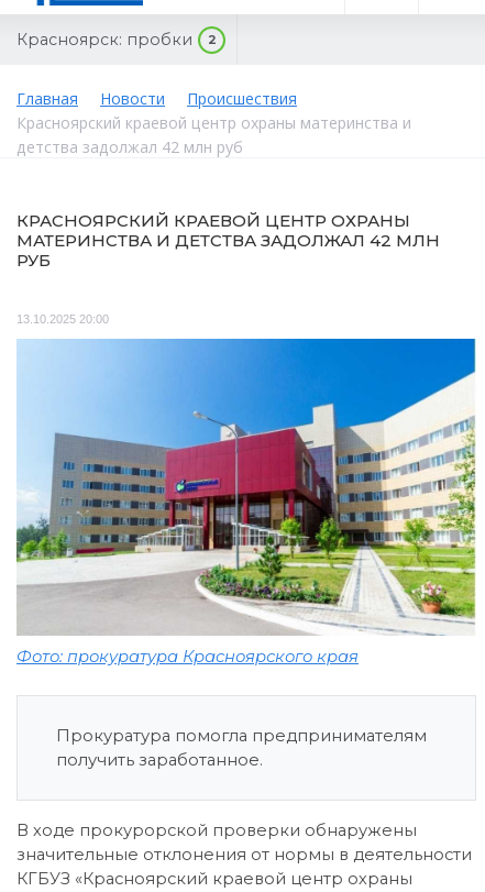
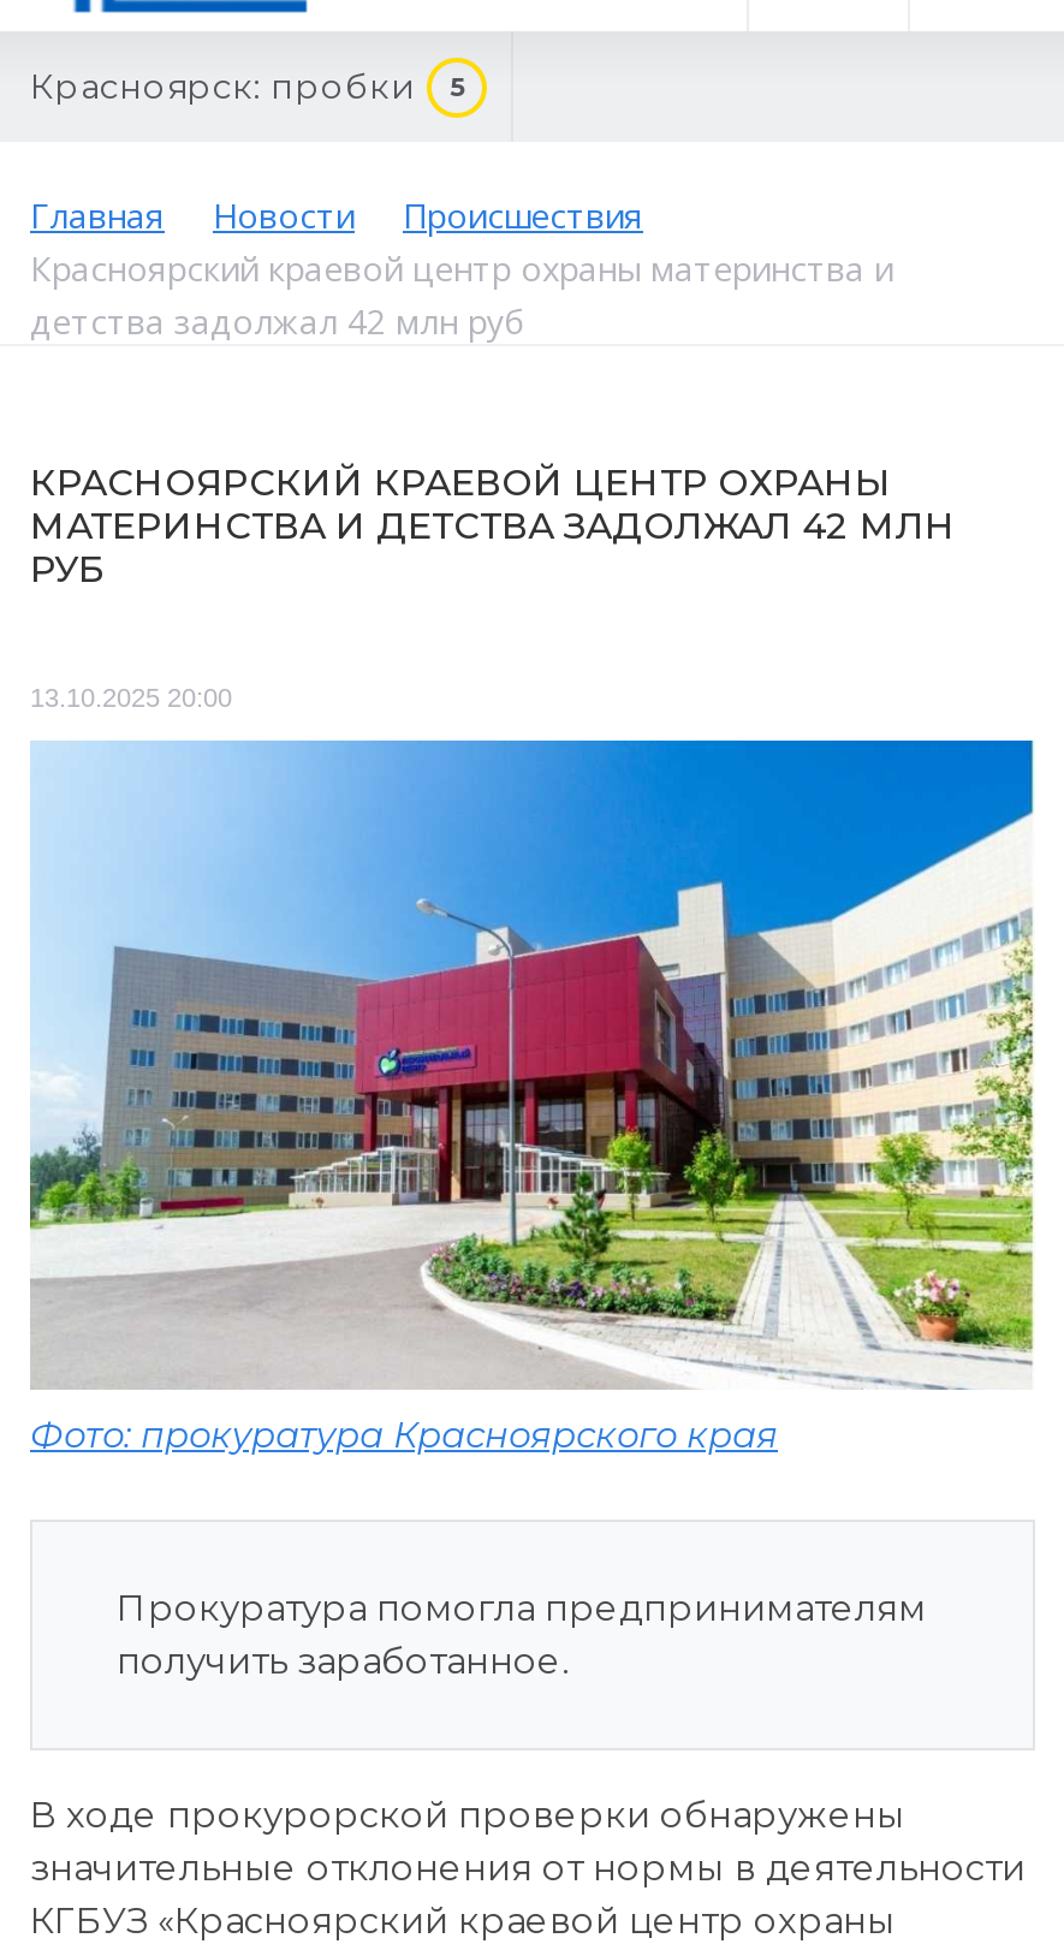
[16,29,216,49] Красноярск: пробки 2 -> [30,64,464,107] Красноярск: пробки 5

